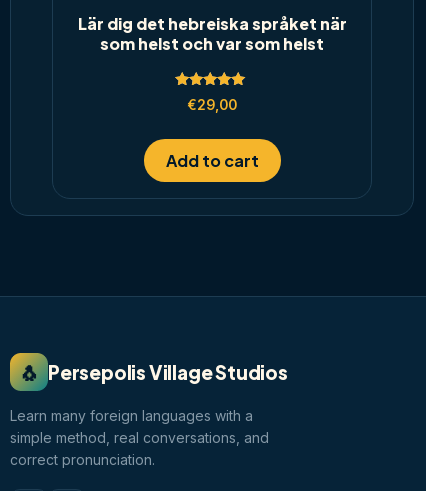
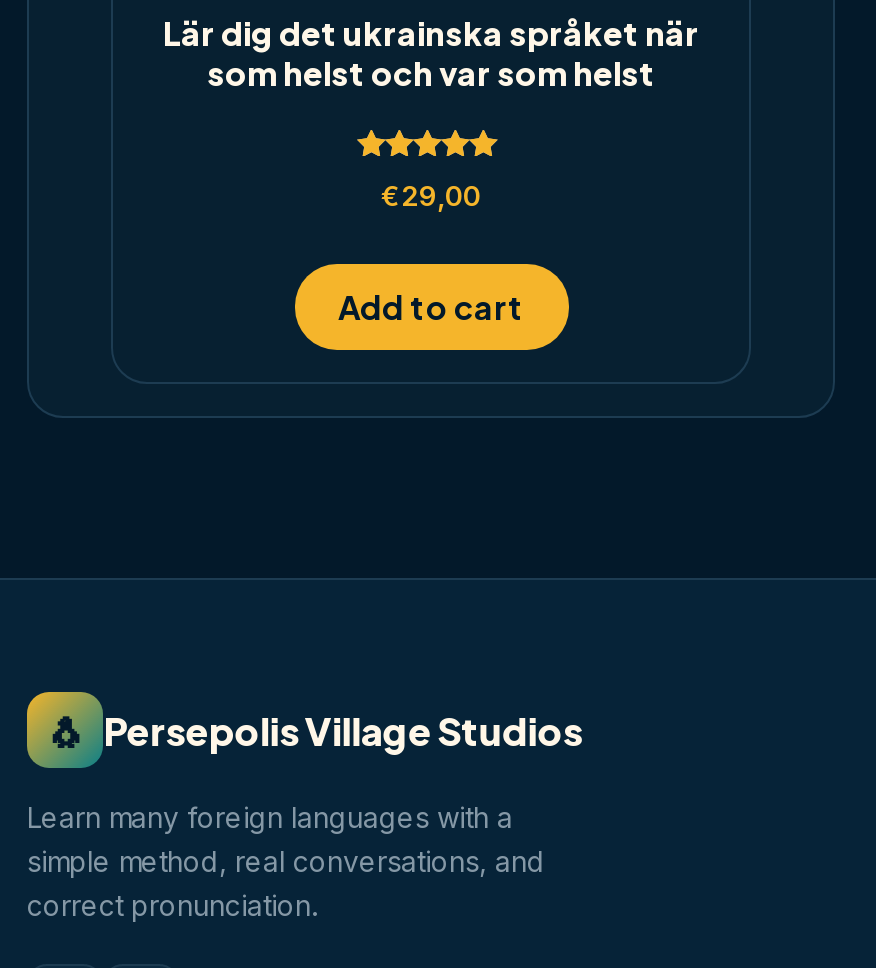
[77,13,346,34] Lär dig det hebreiska språket när -> [163,11,699,53] Lär dig det ukrainska språket när

